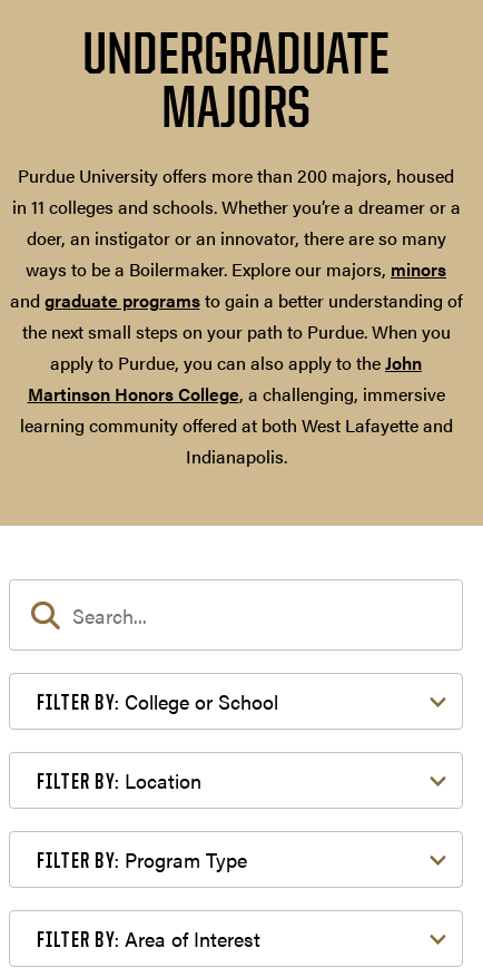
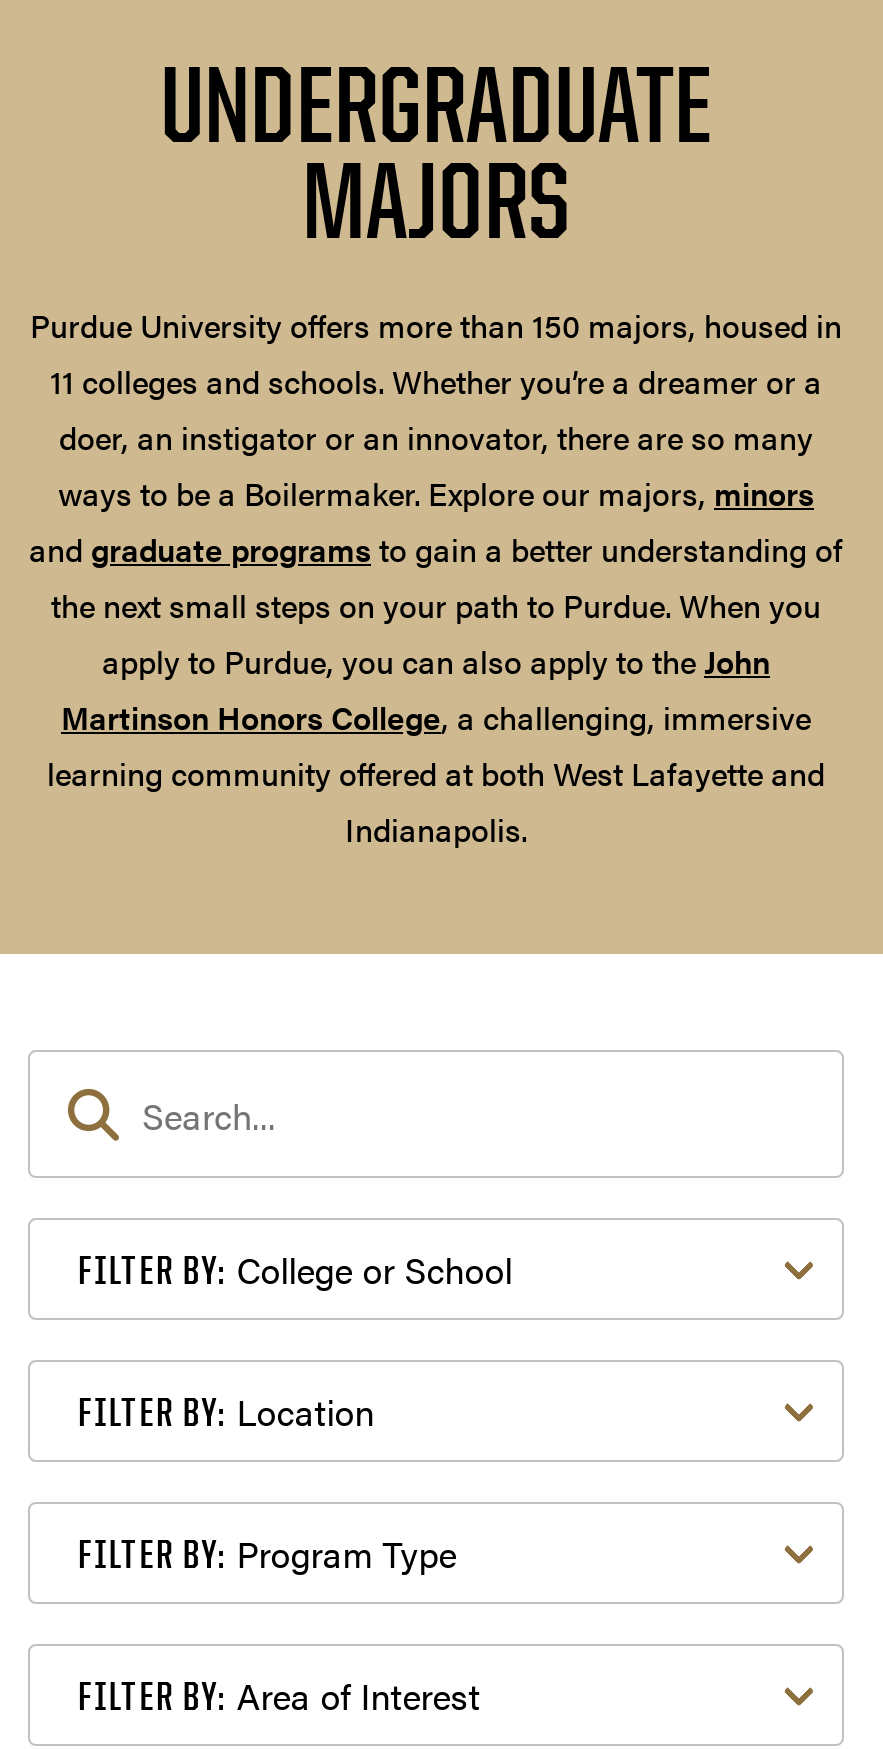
[12,163,460,220] Purdue University offers more than 200 majors, housed | in 11 colleges and schools. Whether you’re a dreamer or a -> [30,302,842,404] Purdue University offers more than 150 majors, housed in | 11 colleges and schools. Whether you’re a dreamer or a

